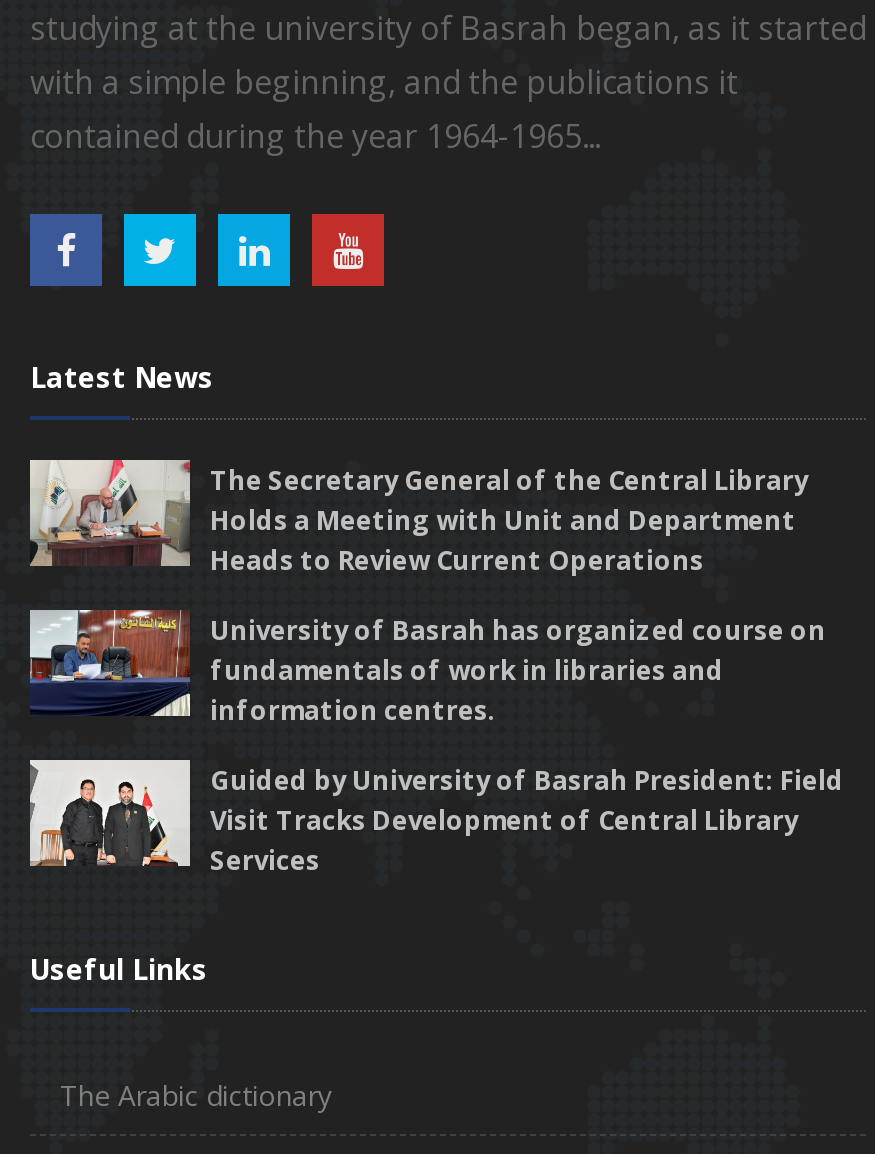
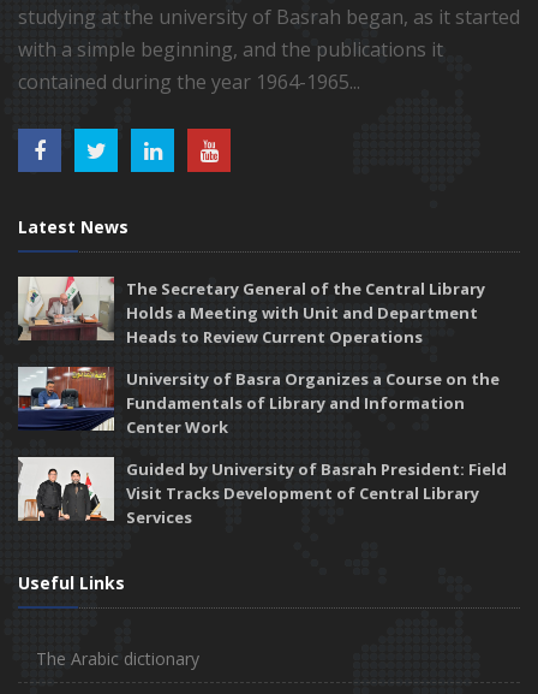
[210,612,826,728] University of Basrah has organized course on | fundamentals of work in libraries and | information centres. -> [126,368,500,438] University of Basra Organizes a Course on the | Fundamentals of Library and Information | Center Work

